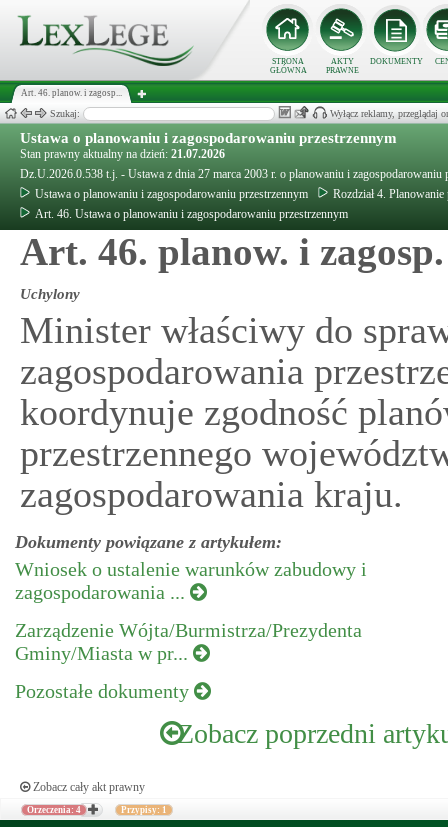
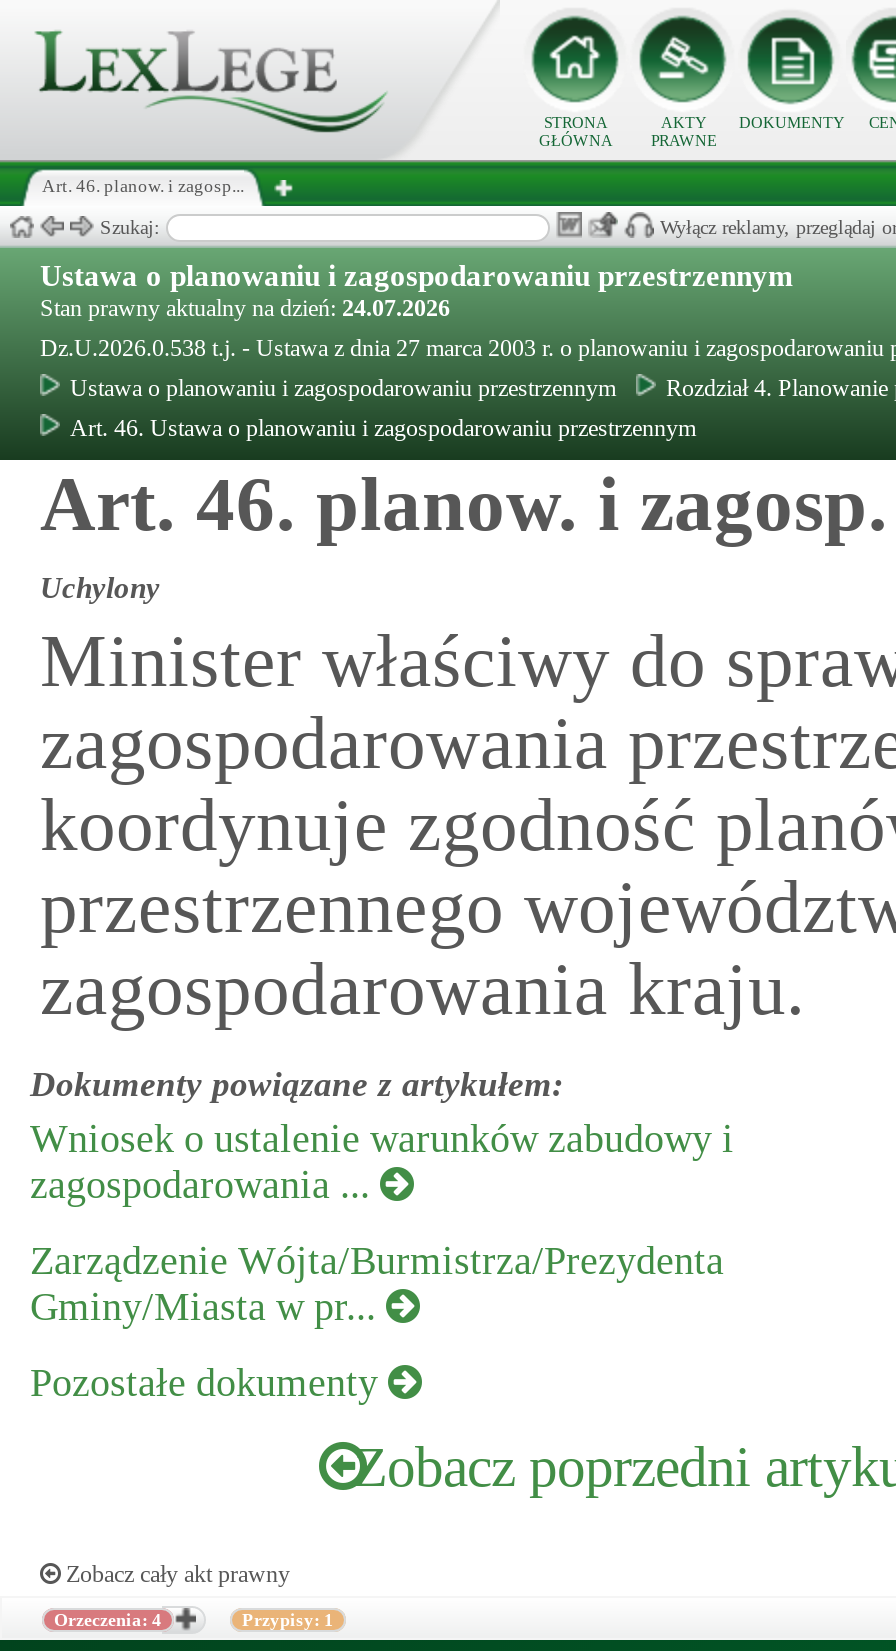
[20,147,225,161] Stan prawny aktualny na dzień: 21.07.2026 -> [40,294,450,322] Stan prawny aktualny na dzień: 24.07.2026

